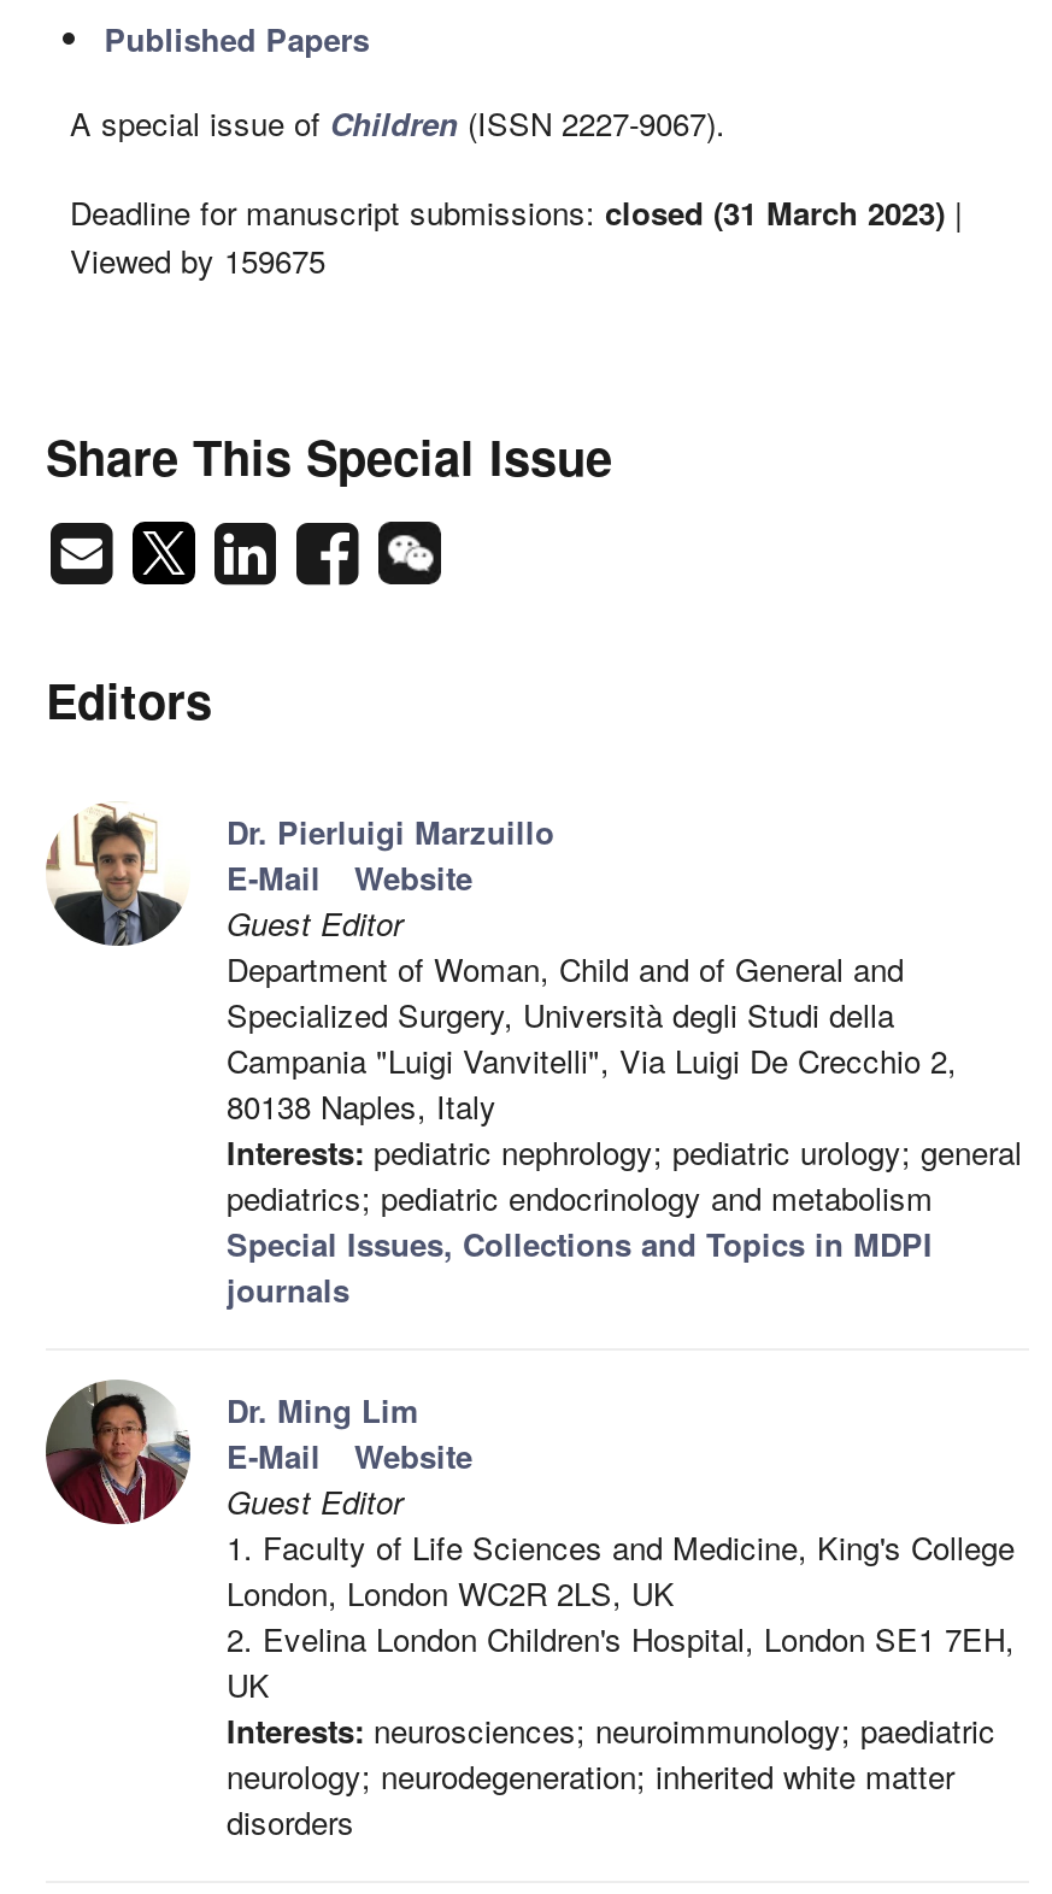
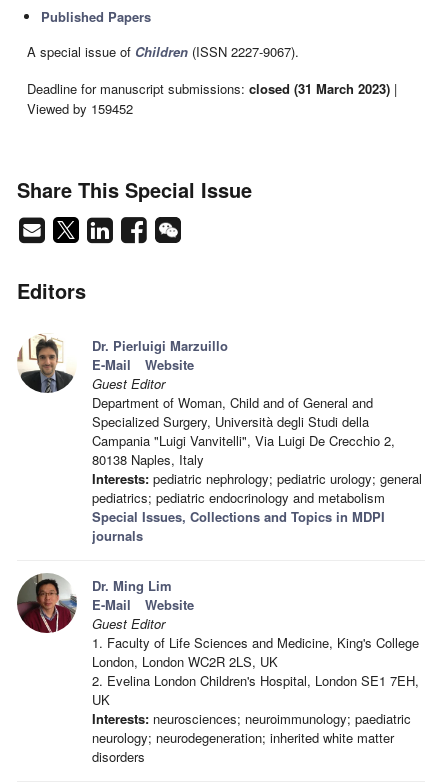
[70,237,325,283] Viewed by 159675 -> [27,99,133,118] Viewed by 159452

